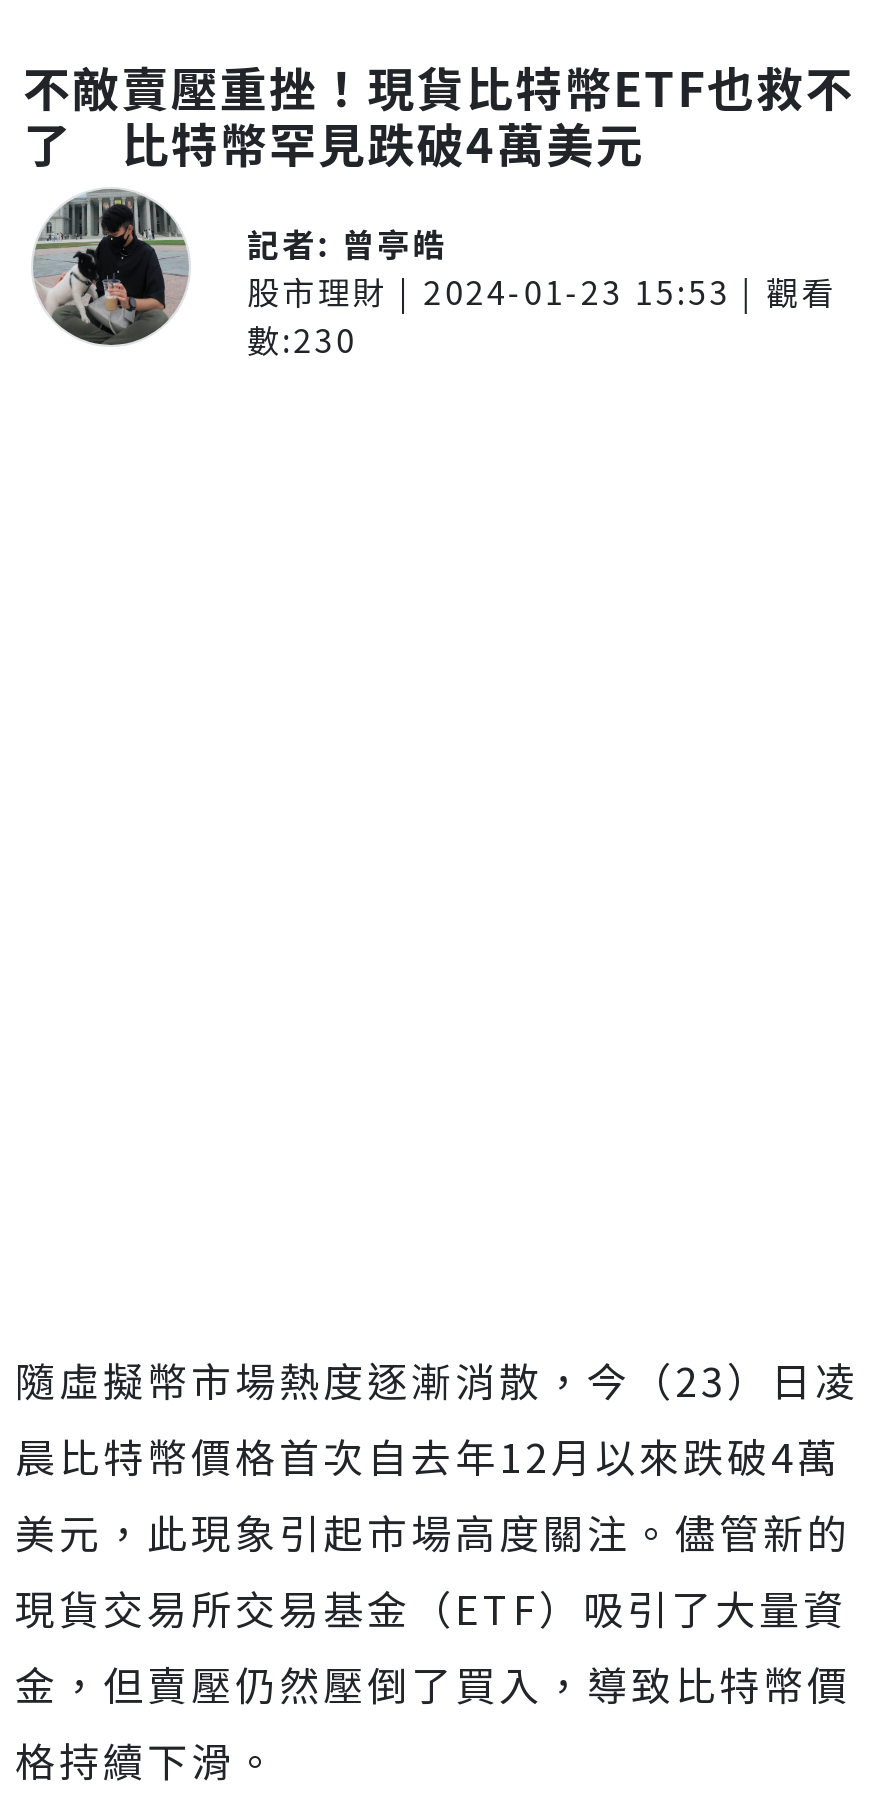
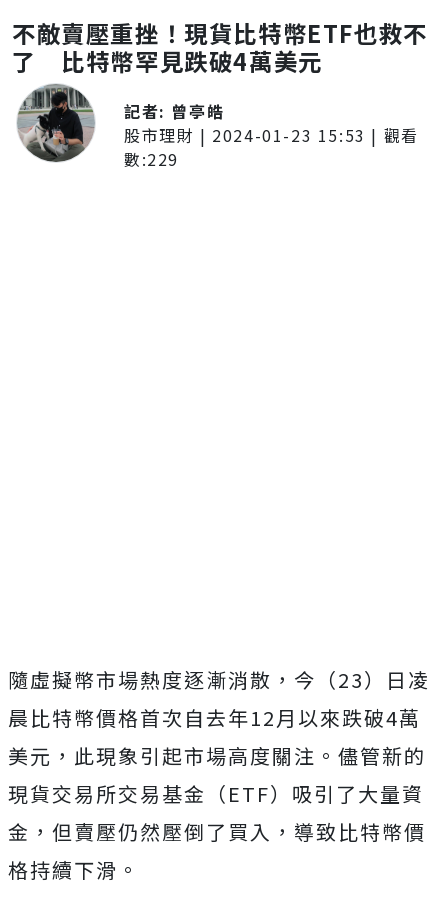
[247,315,357,363] 數:230 -> [124,147,179,171] 數:229

